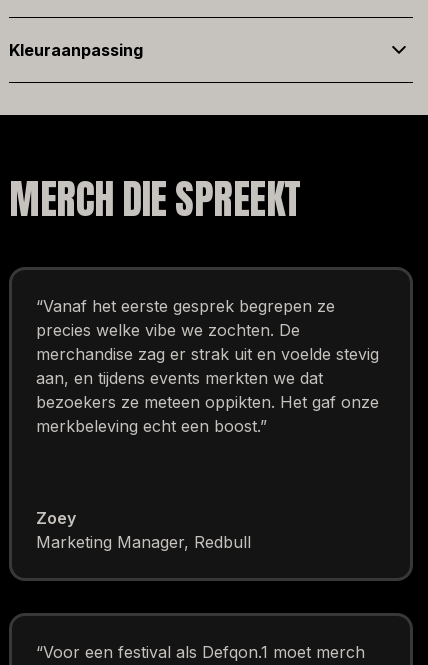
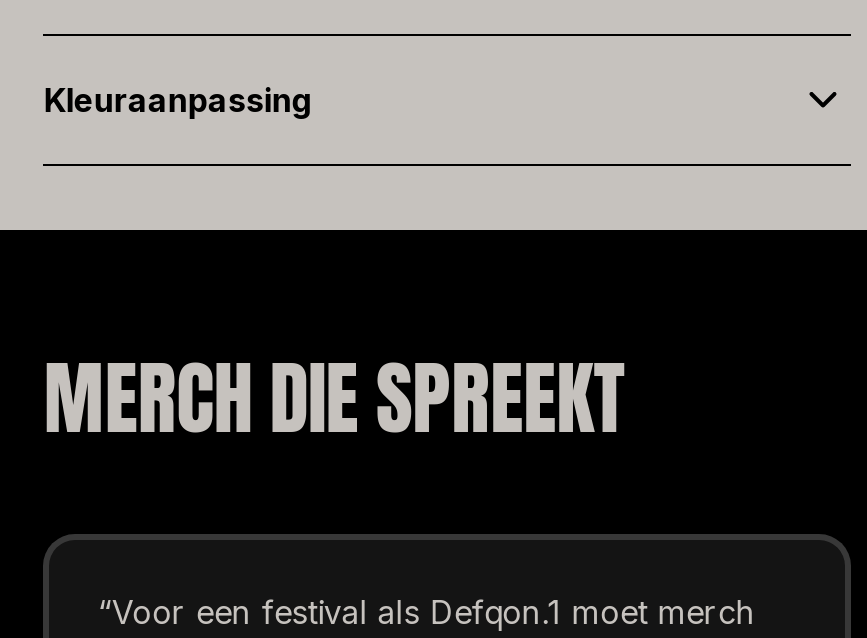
[36,296,379,436] “Vanaf het eerste gesprek begrepen ze | precies welke vibe we zochten. De | merchandise zag er strak uit en voelde stevig | aan, en tijdens events merkten we dat | bezoekers ze meteen oppikten. Het gaf onze | merkbeleving echt een boost.” -> none
[36,508,251,552] Zoey | Marketing Manager, Redbull -> none

